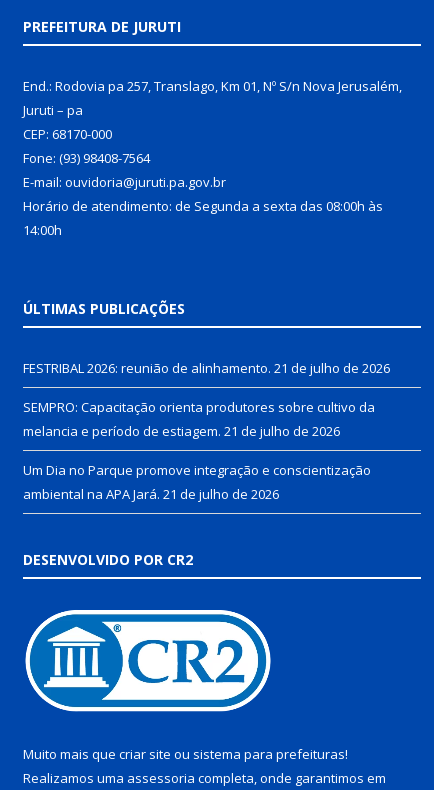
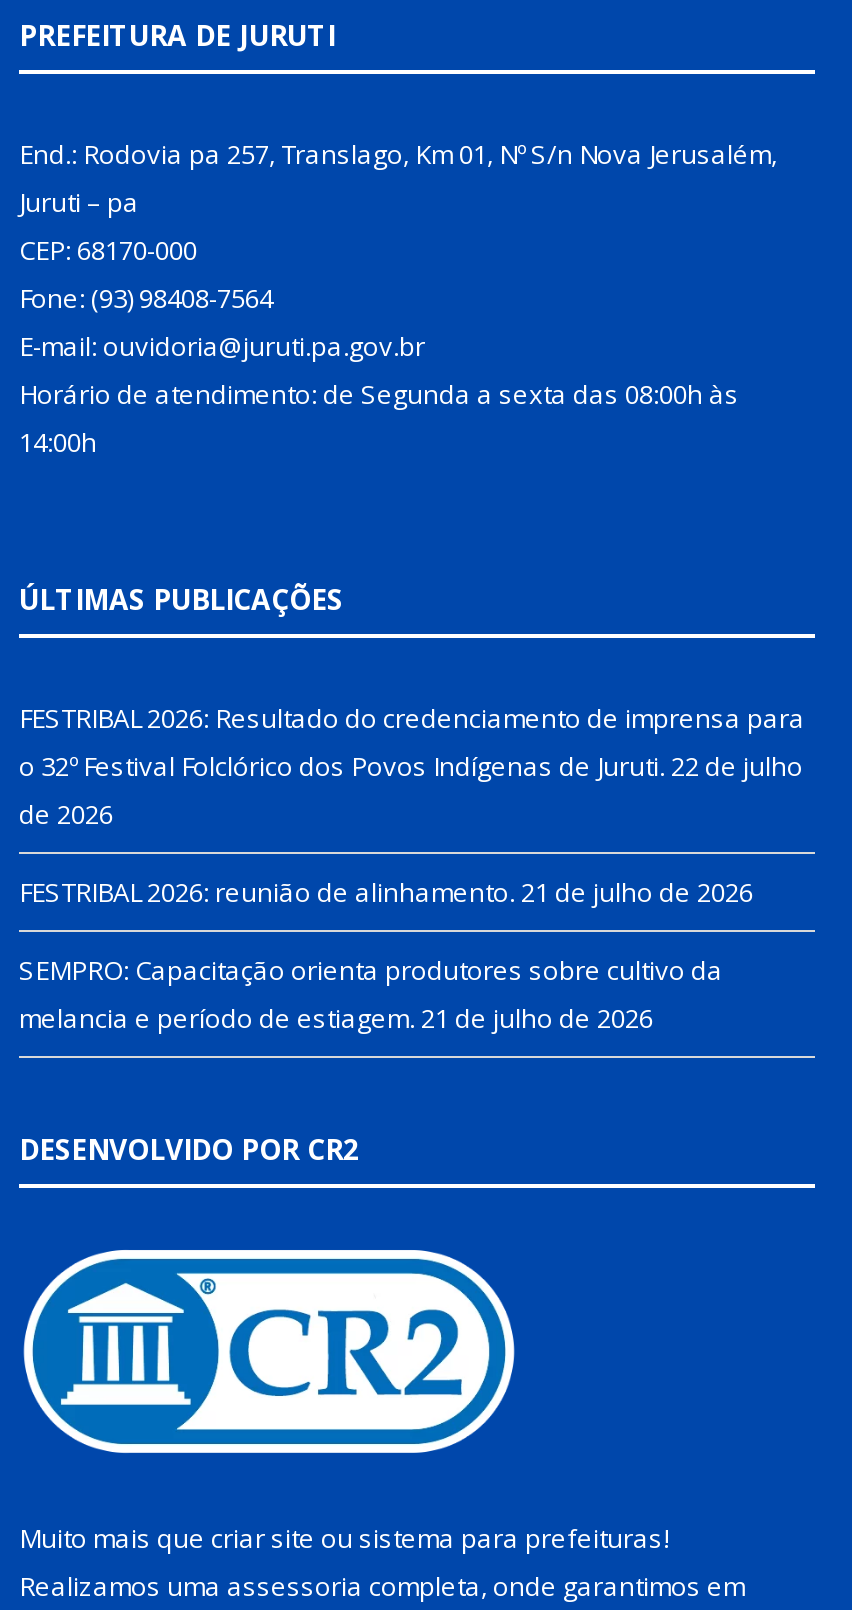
none -> [19,699,805,831] FESTRIBAL 2026: Resultado do credenciamento de imprensa para | o 32º Festival Folclórico dos Povos Indígenas de Juruti. 22 de julho | de 2026
moved [23,358,390,439] -> [19,873,753,1035]: FESTRIBAL 2026: reunião de alinhamento. 21 de julho de 2026 | SEMPRO: Capacitação orienta produtores sobre cultivo da | melancia e período de estiagem. 21 de julho de 2026
[23,460,371,502] Um Dia no Parque promove integração e conscientização | ambiental na APA Jará. 21 de julho de 2026 -> none

